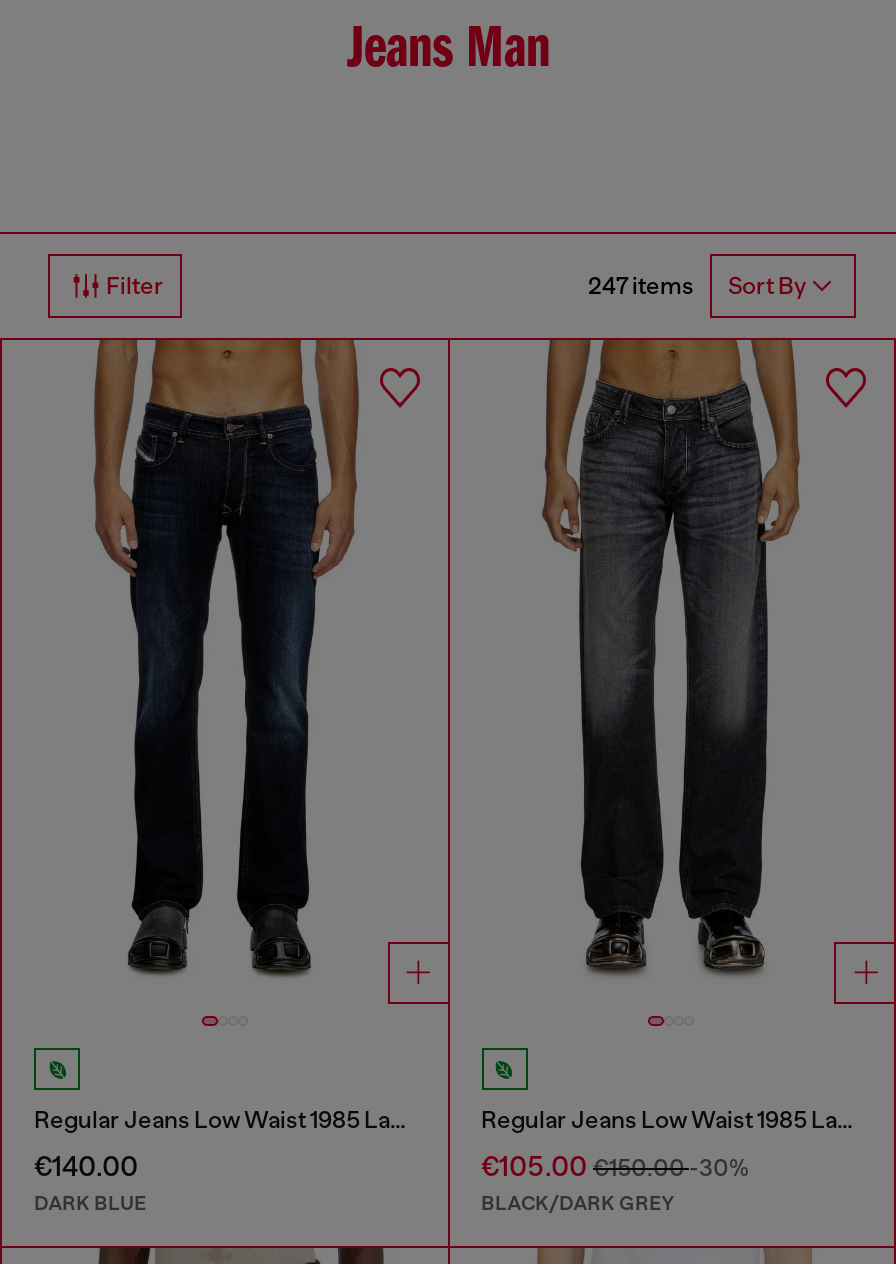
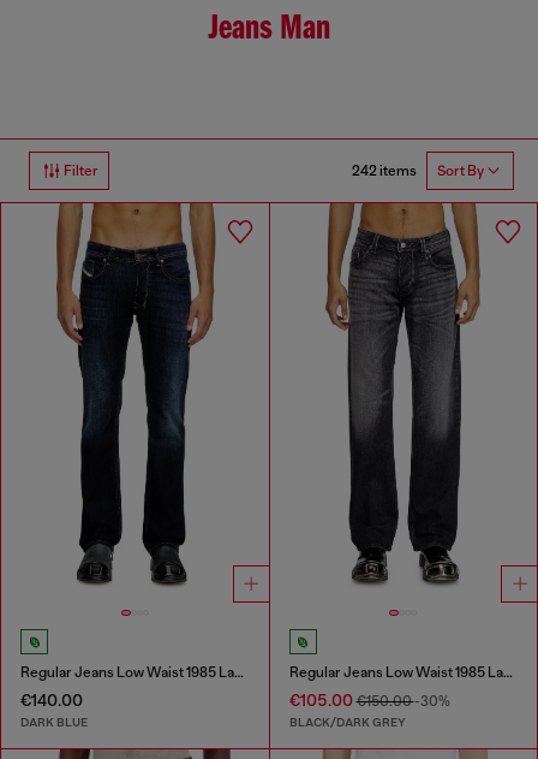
[588,272,806,301] 247 items Sort By -> [352,162,484,180] 242 items Sort By

